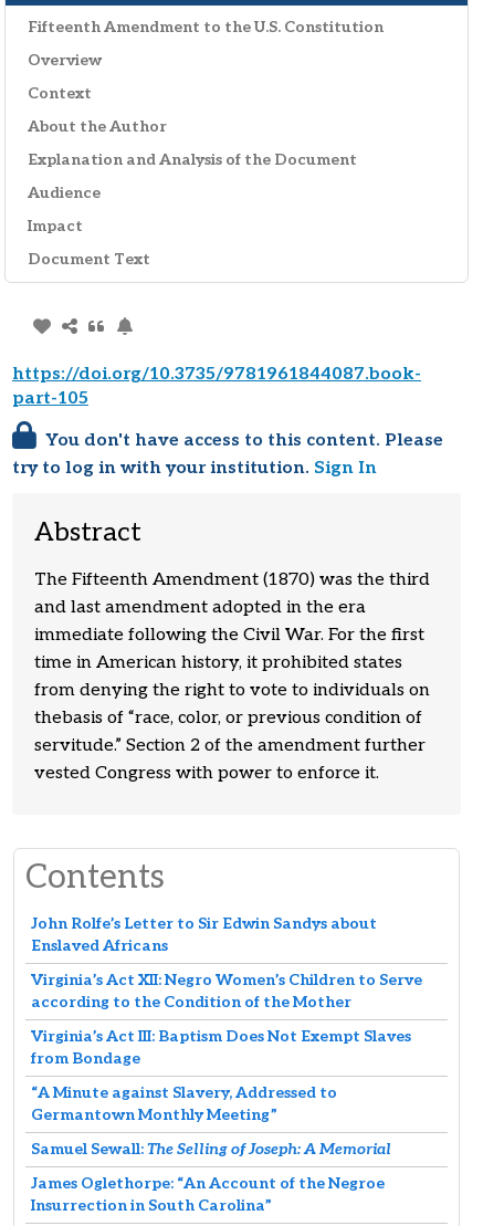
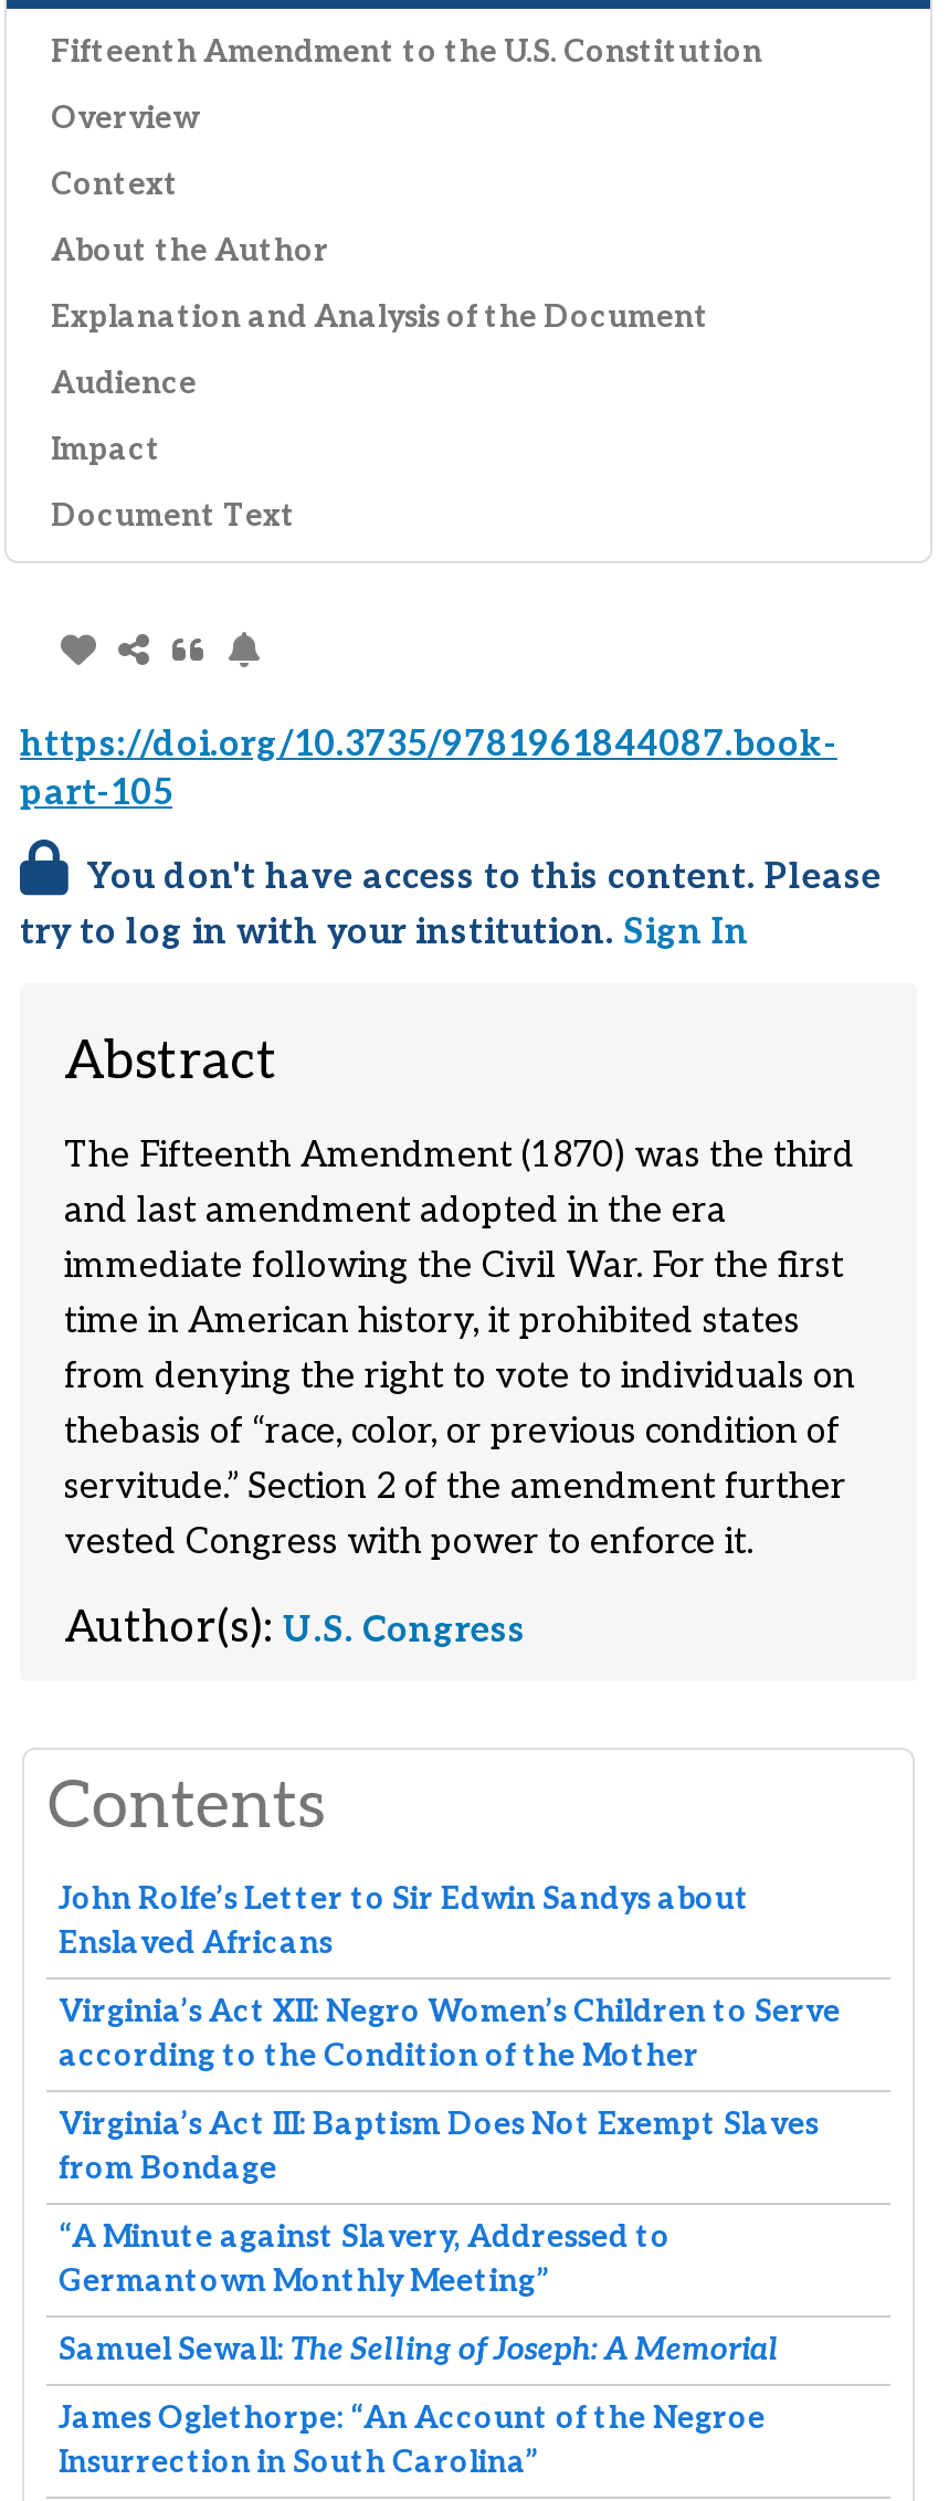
none -> [64,1602,526,1655] Author(s): U.S. Congress

